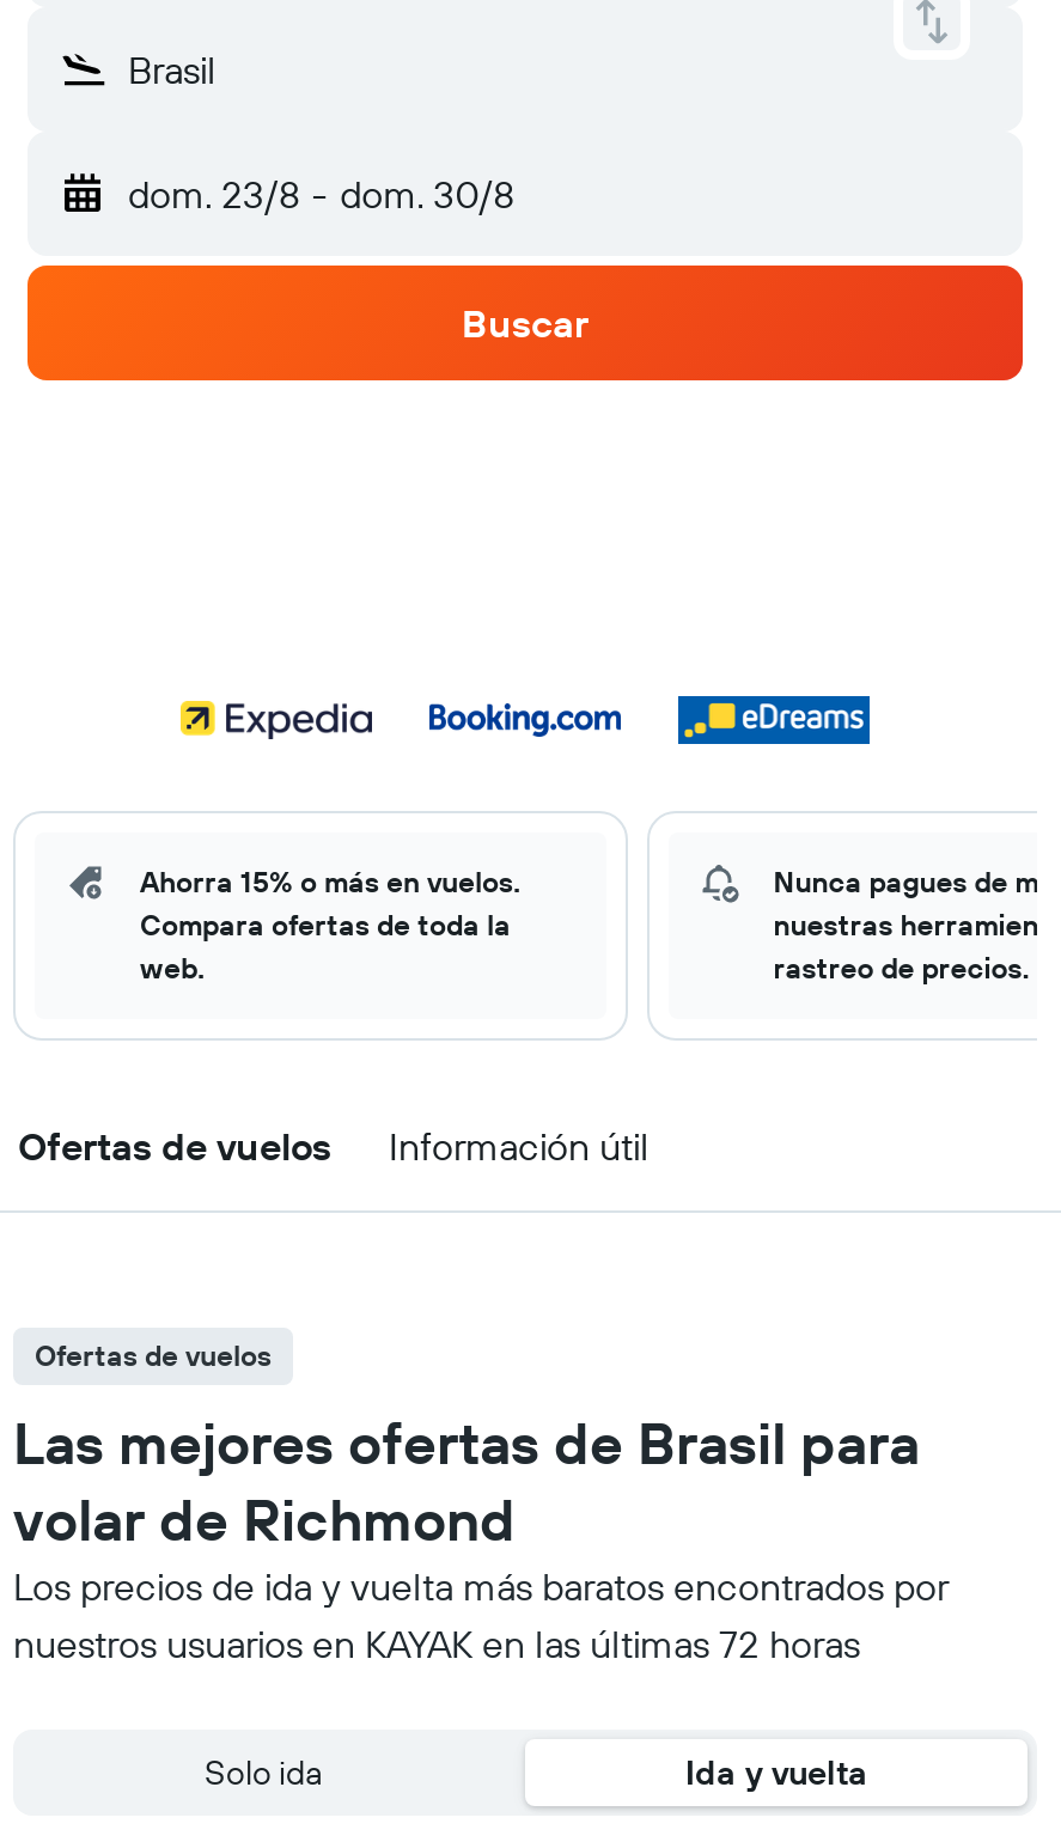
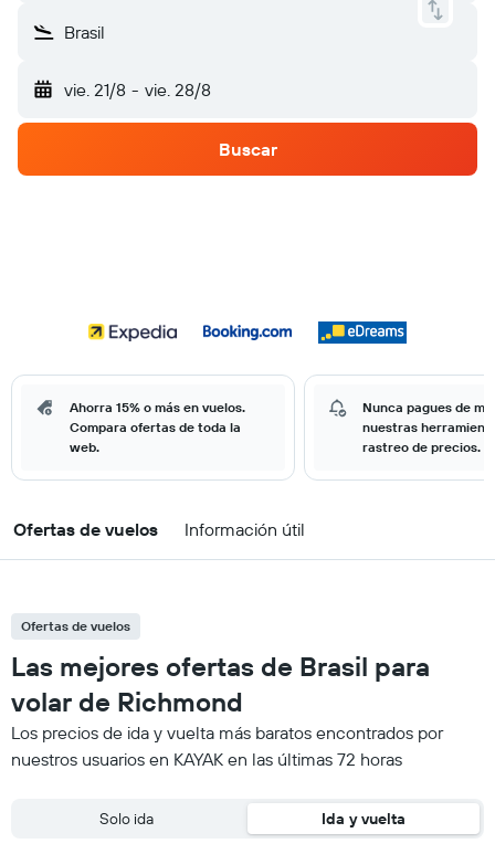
[128,170,515,218] dom. 23/8 - dom. 30/8 -> [64,78,211,101] vie. 21/8 - vie. 28/8

